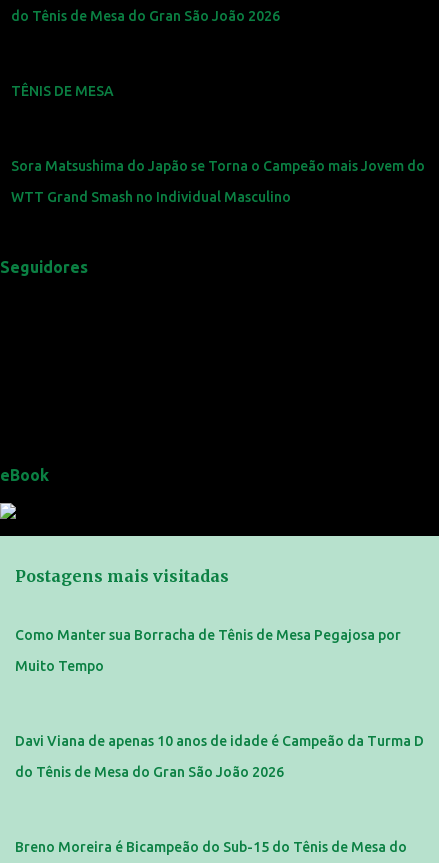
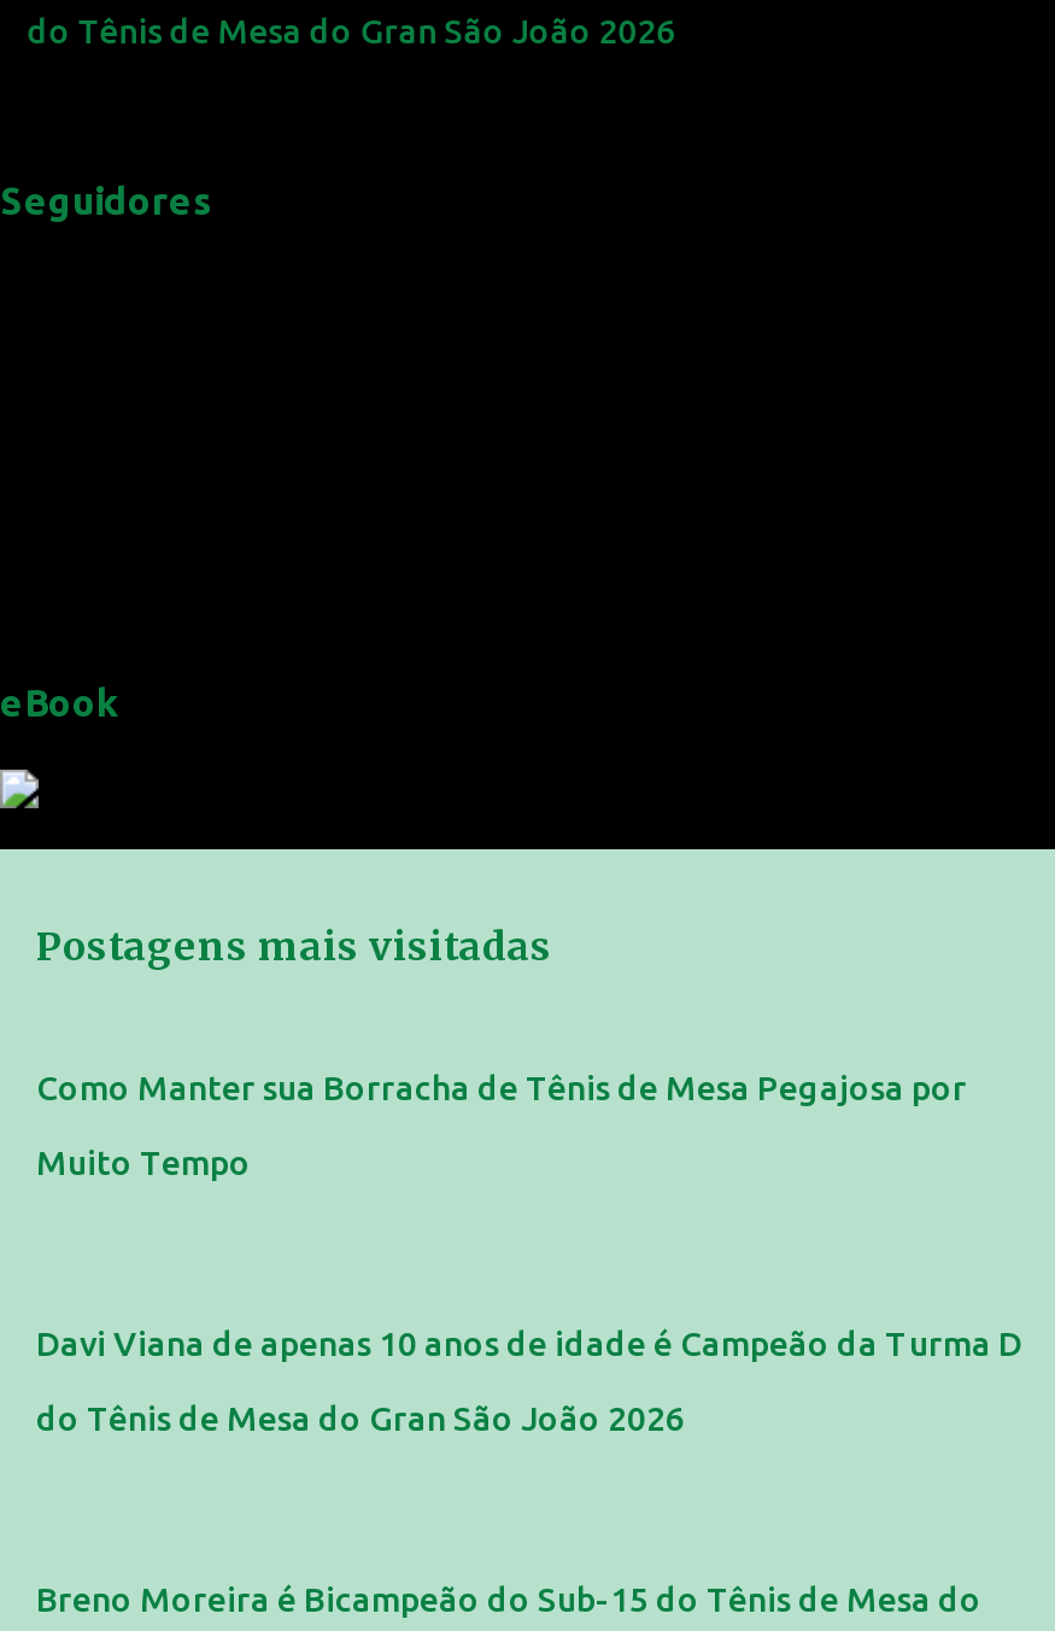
[11,83,114,99] TÊNIS DE MESA -> none
[11,158,425,205] Sora Matsushima do Japão se Torna o Campeão mais Jovem do | WTT Grand Smash no Individual Masculino -> none

